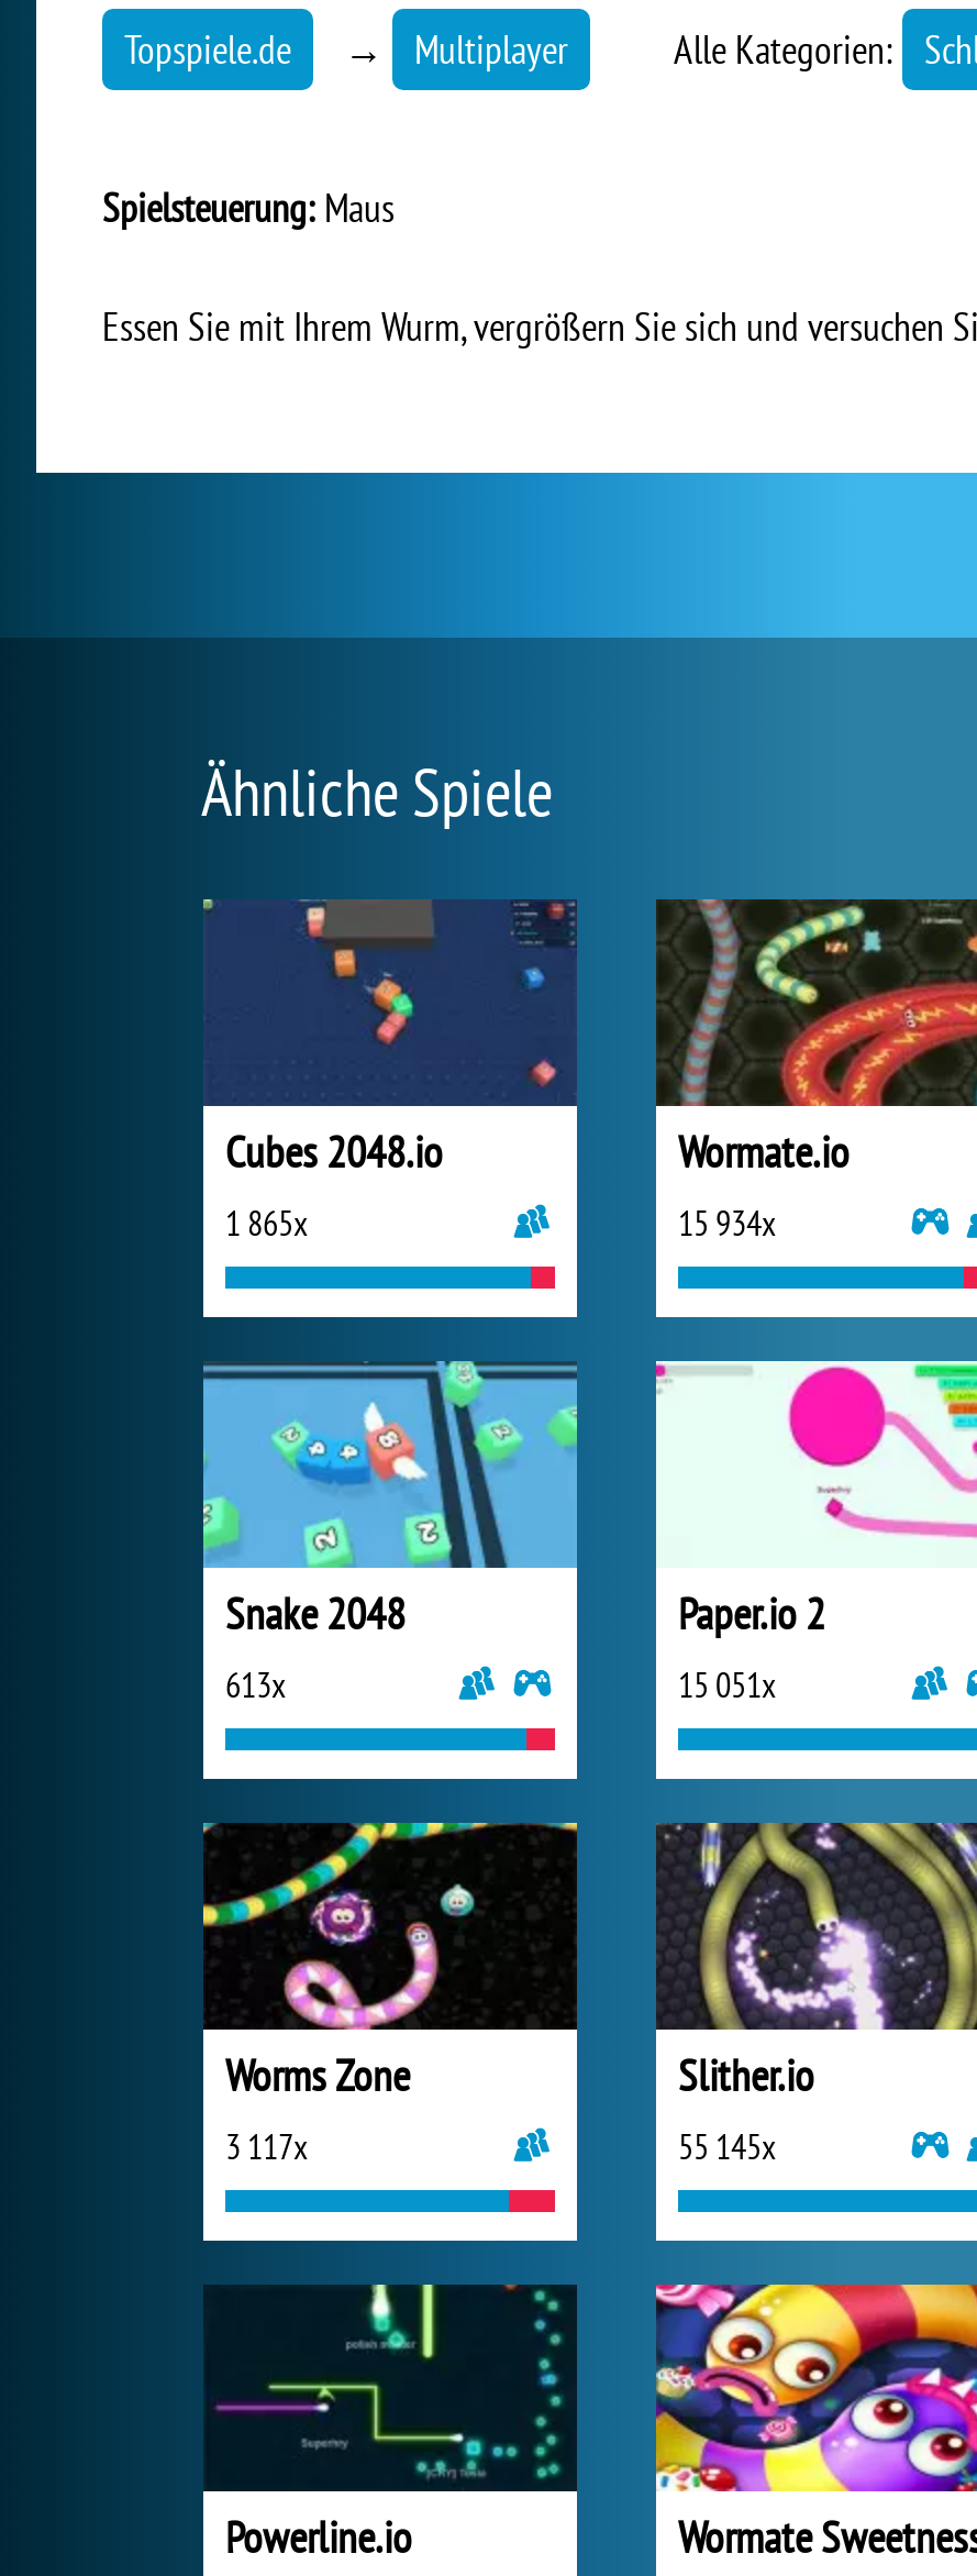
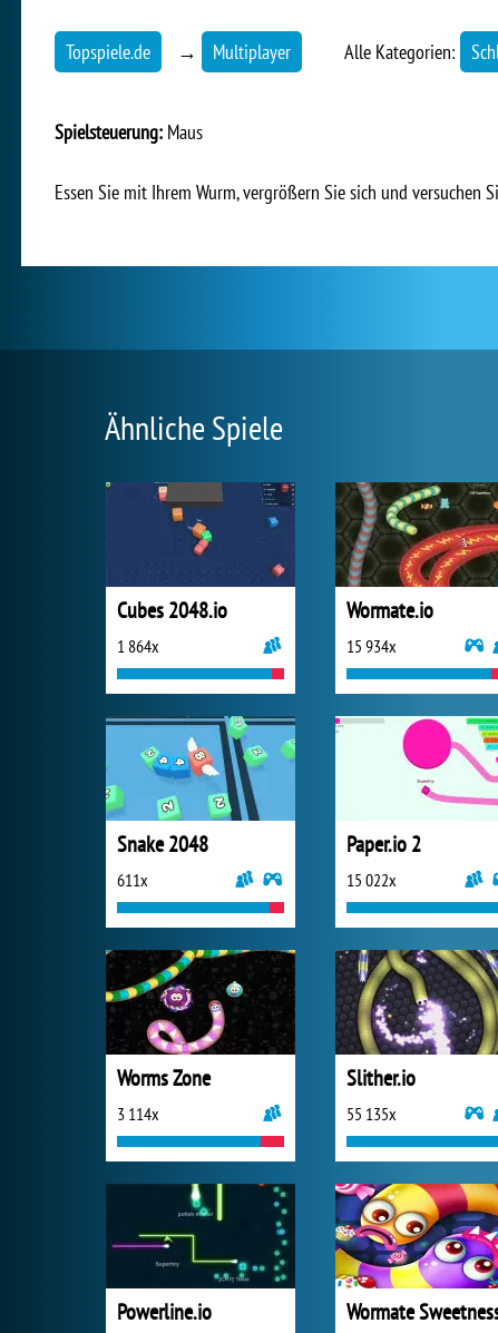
[225,1201,309,1245] 1 865x -> [117,635,159,657] 1 864x
[225,1662,287,1706] 613x -> [117,869,148,891] 611x
[678,1662,777,1706] 15 051x -> [346,869,397,891] 15 022x
[225,2124,309,2168] 3 117x -> [117,1102,159,1125] 3 114x
[678,2124,777,2168] 55 145x -> [346,1102,397,1125] 55 135x

